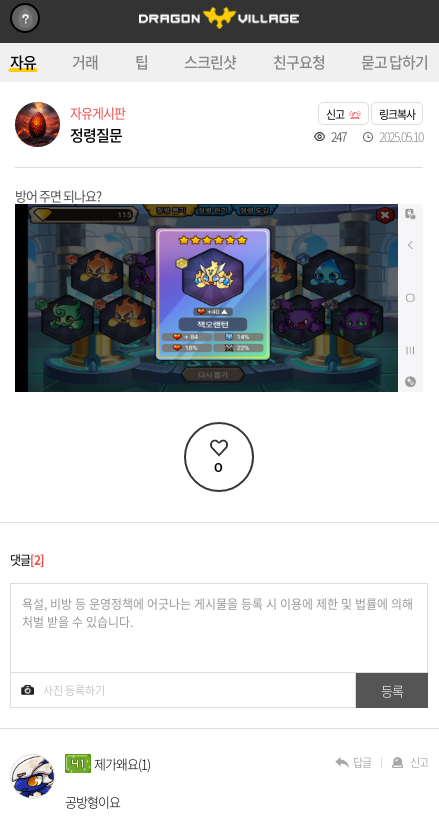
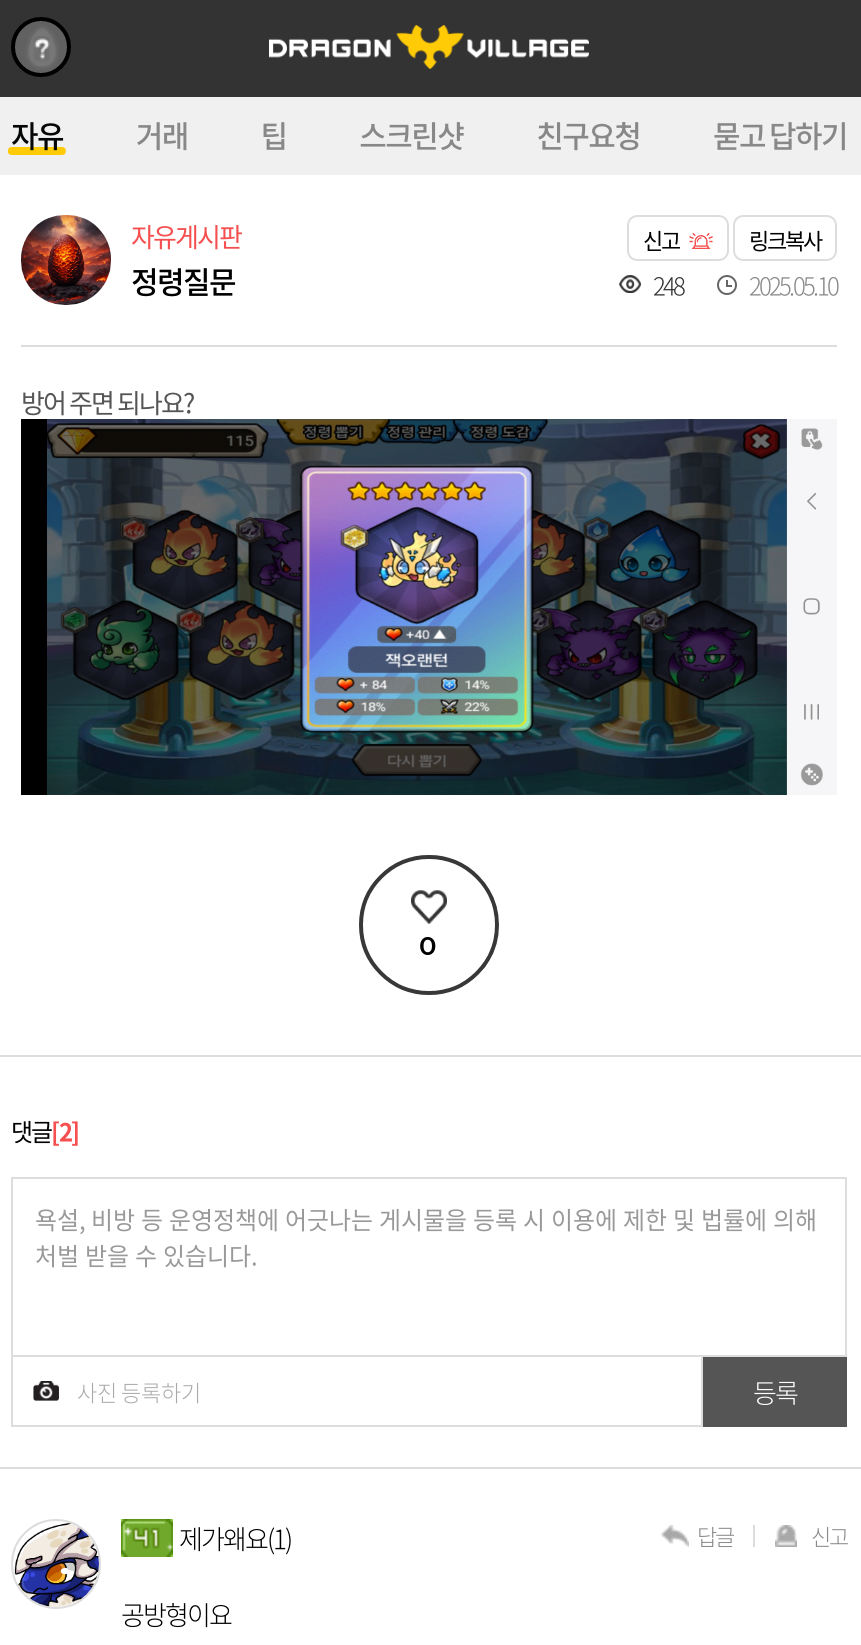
[331,128,423,146] 247 2025.05.10 -> [653,267,837,303] 248 2025.05.10

